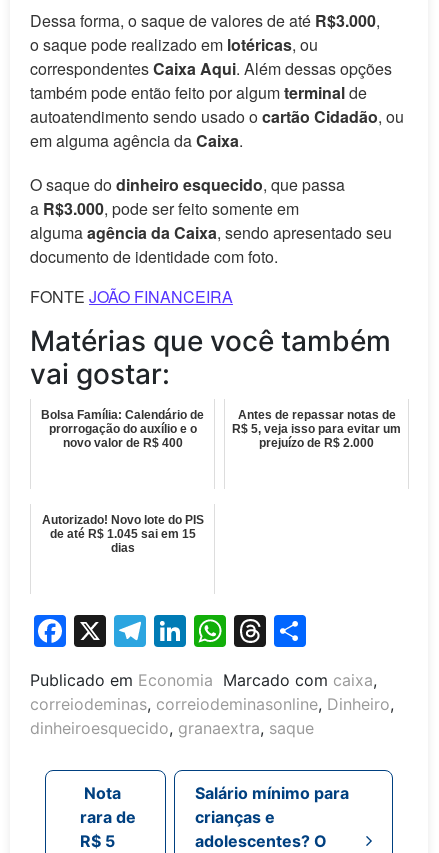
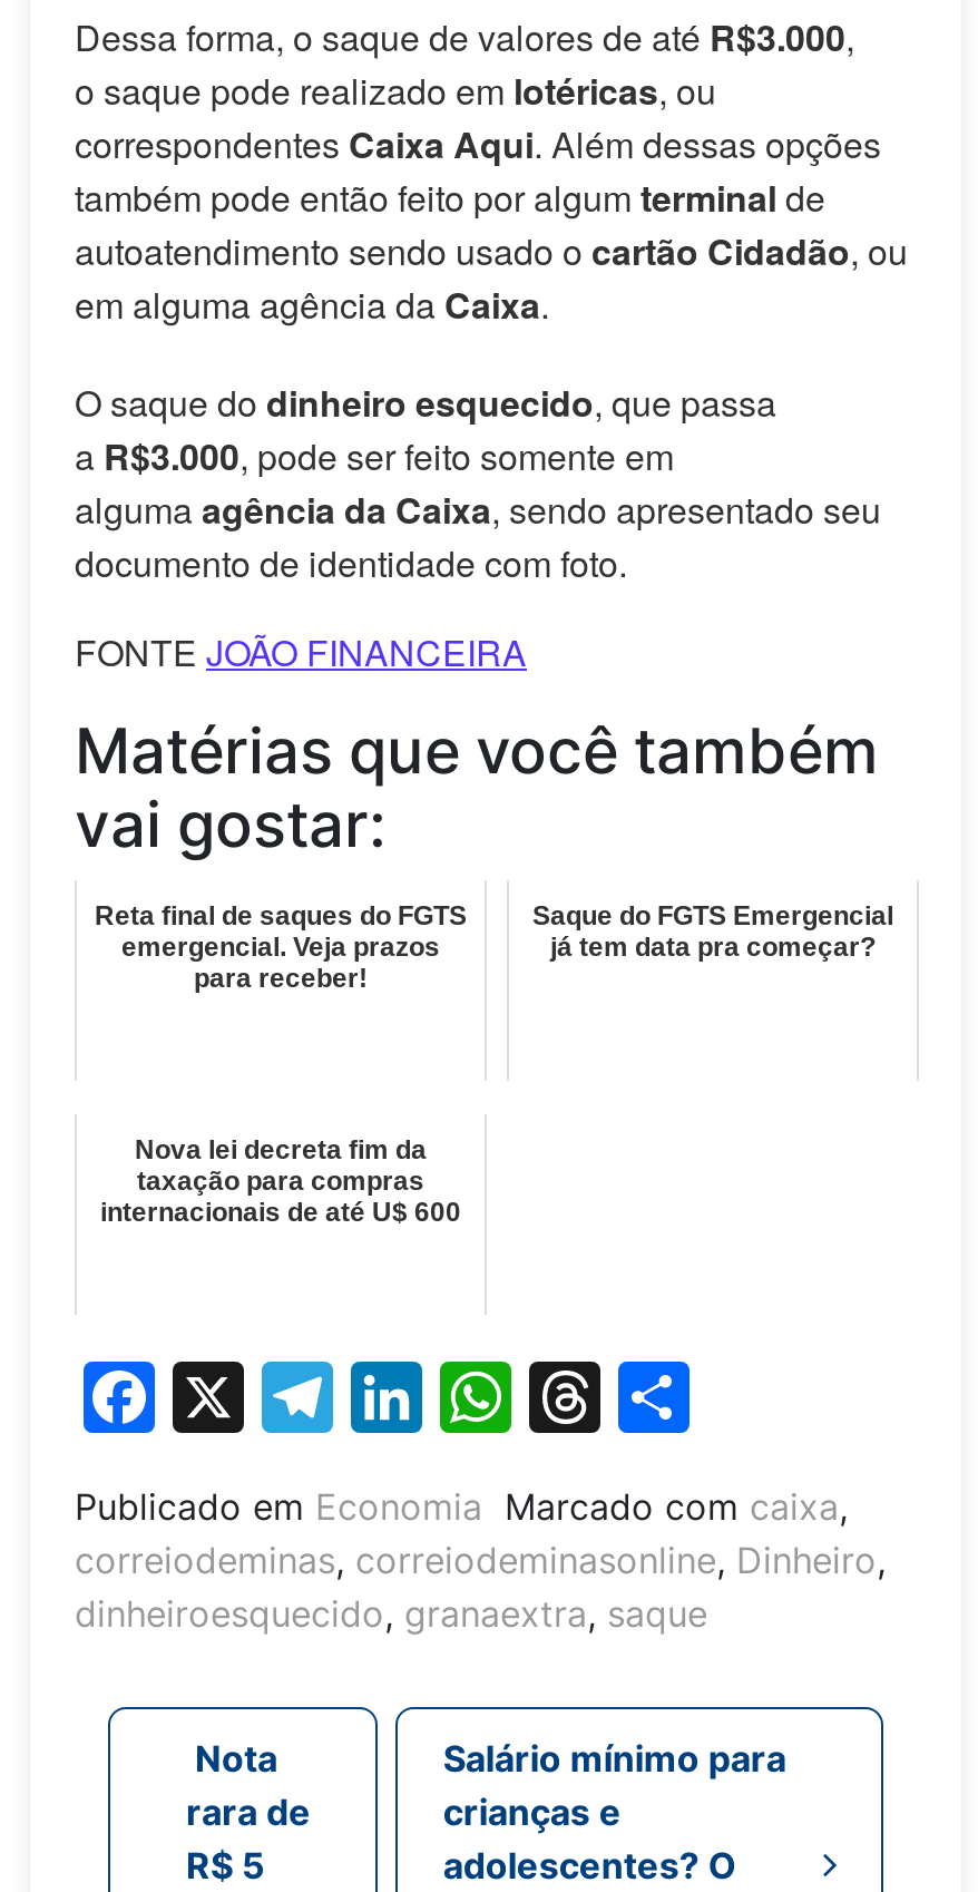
[41,408,204,450] Bolsa Família: Calendário de | prorrogação do auxílio e o | novo valor de R$ 400 -> [95,900,467,993] Reta final de saques do FGTS | emergencial. Veja prazos | para receber!
[232,408,401,450] Antes de repassar notas de | R$ 5, veja isso para evitar um | prejuízo de R$ 2.000 -> [532,900,893,962] Saque do FGTS Emergencial | já tem data pra começar?
[41,513,203,555] Autorizado! Novo lote do PIS | de até R$ 1.045 sai em 15 | dias -> [100,1134,461,1227] Nova lei decreta fim da | taxação para compras | internacionais de até U$ 600

